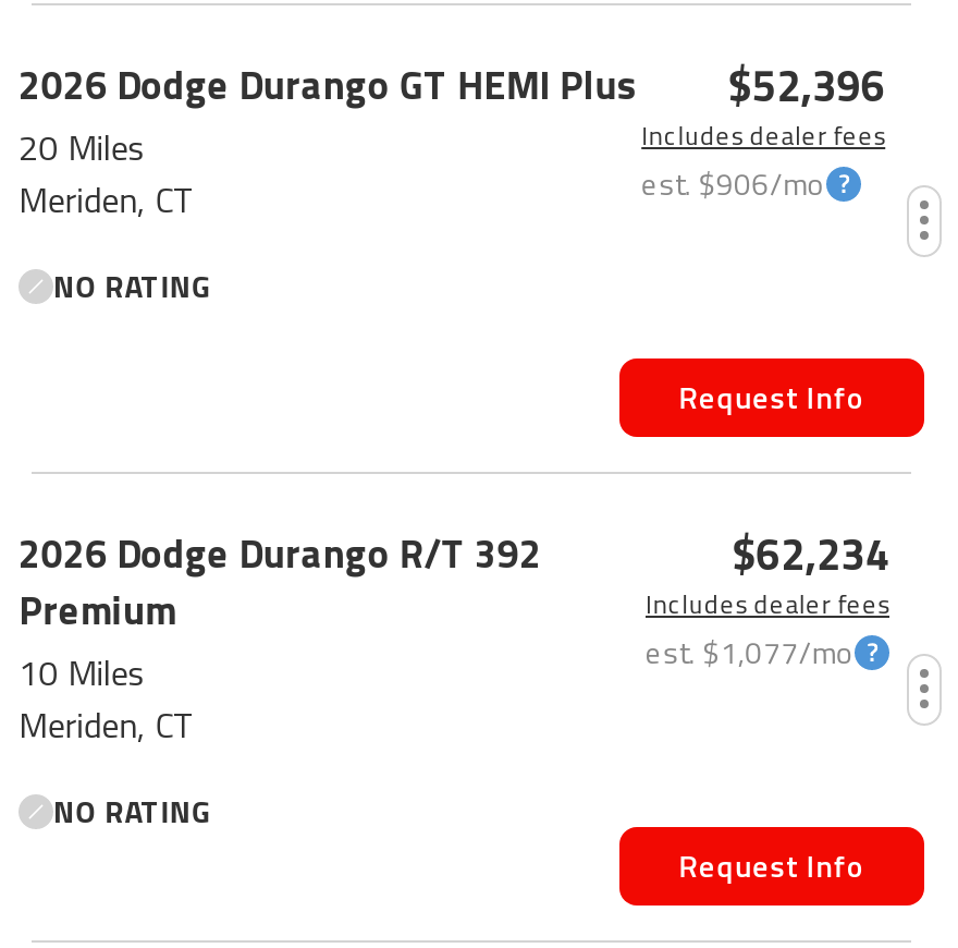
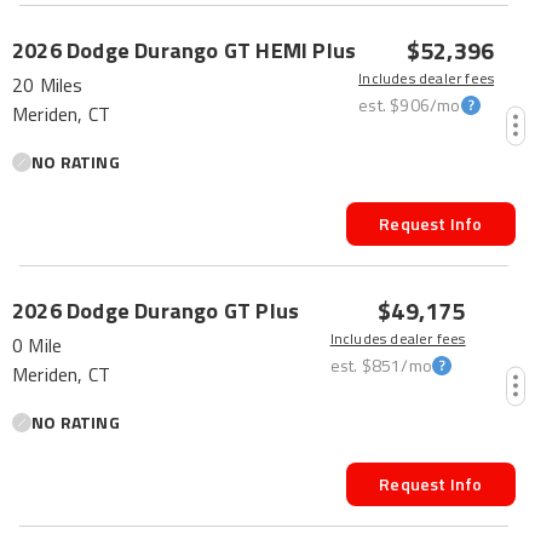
[19,524,541,698] 2026 Dodge Durango R/T 392 | Premium | 10 Miles -> [12,294,299,360] 2026 Dodge Durango GT Plus | 0 Mile
[732,520,889,587] $62,234 -> [378,292,466,329] $49,175
[646,628,854,673] est. $1,077/mo -> [330,352,432,377] est. $851/mo
moved [19,698,212,834] -> [12,360,120,435]: Meriden, CT | NO RATING

